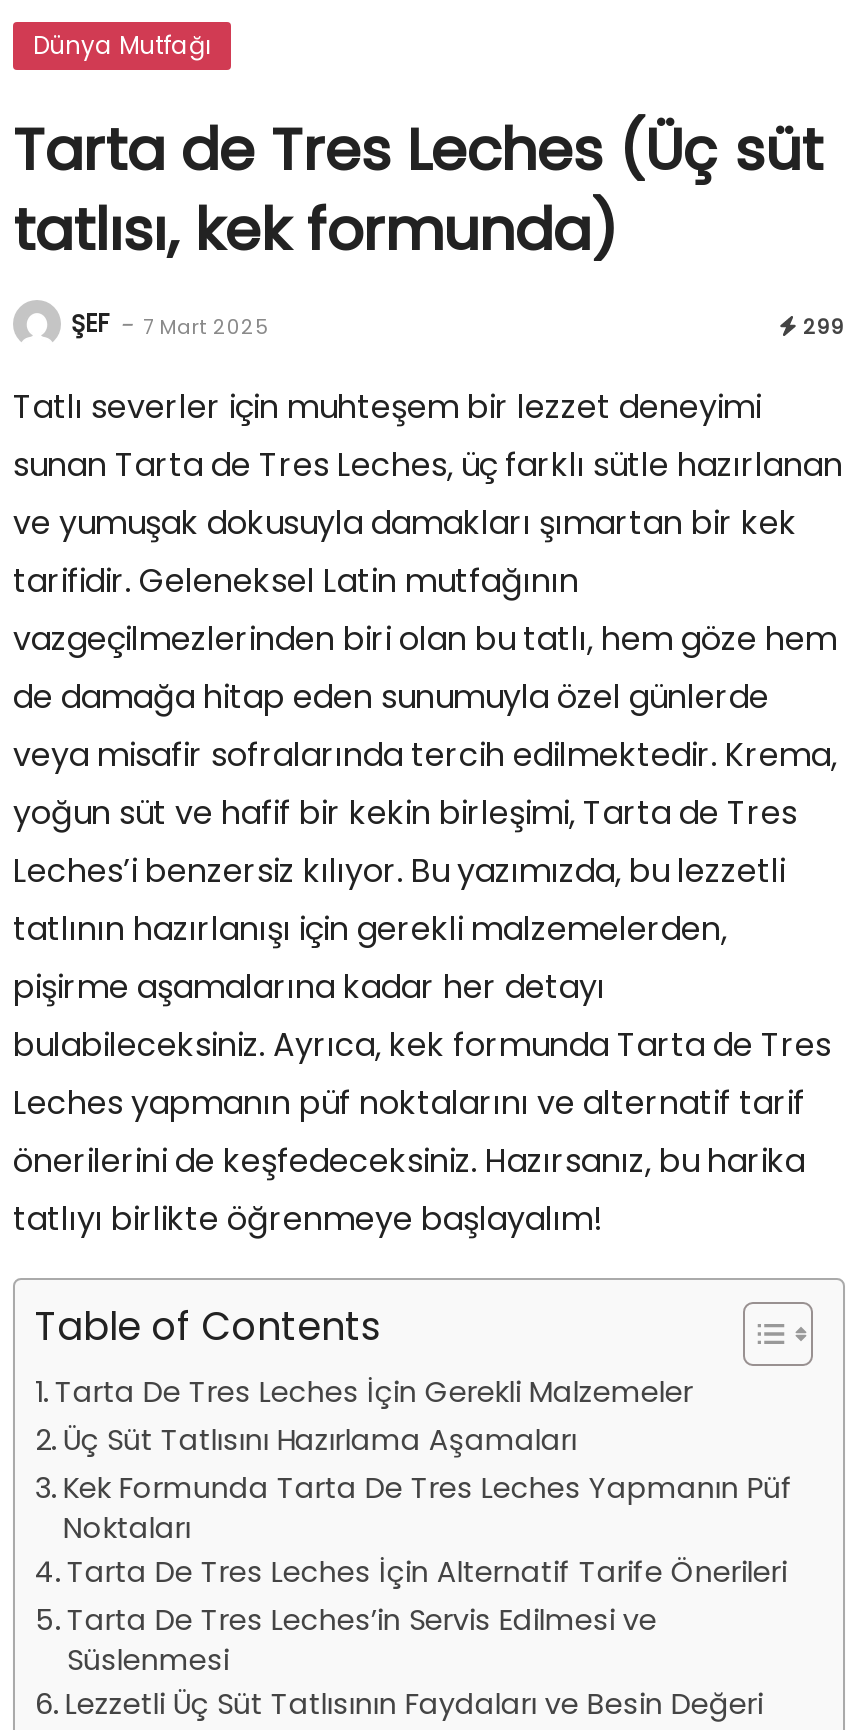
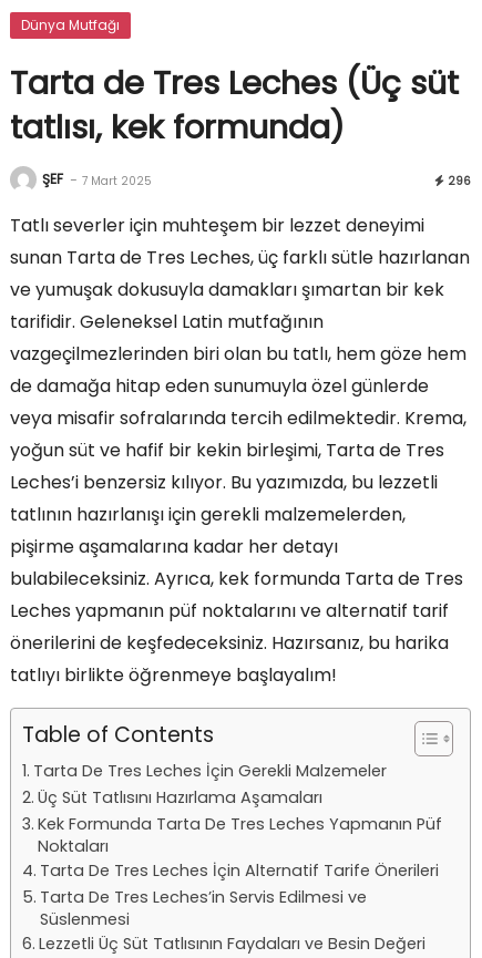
[797,311,845,341] 299 -> [444,172,471,189] 296

